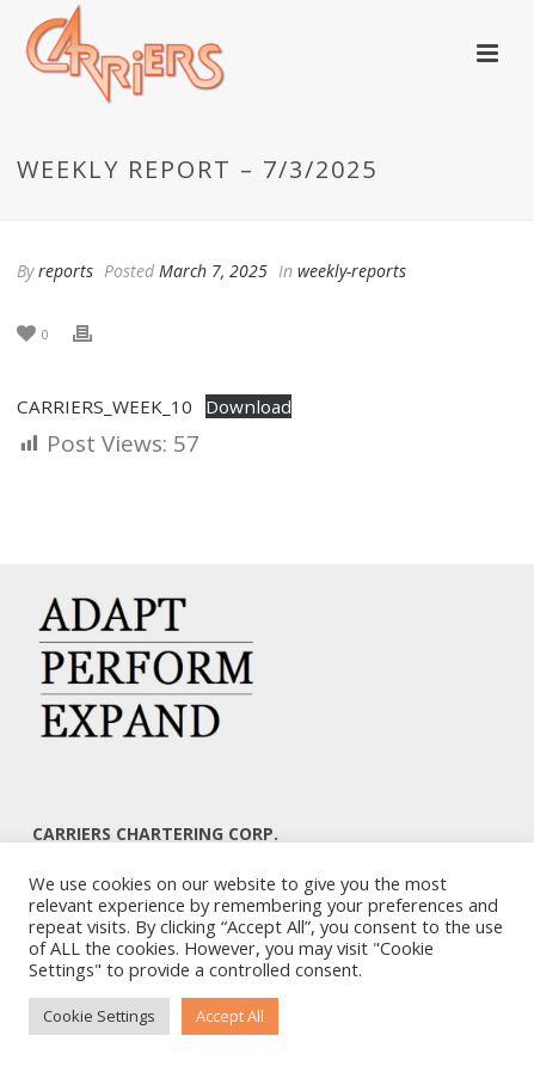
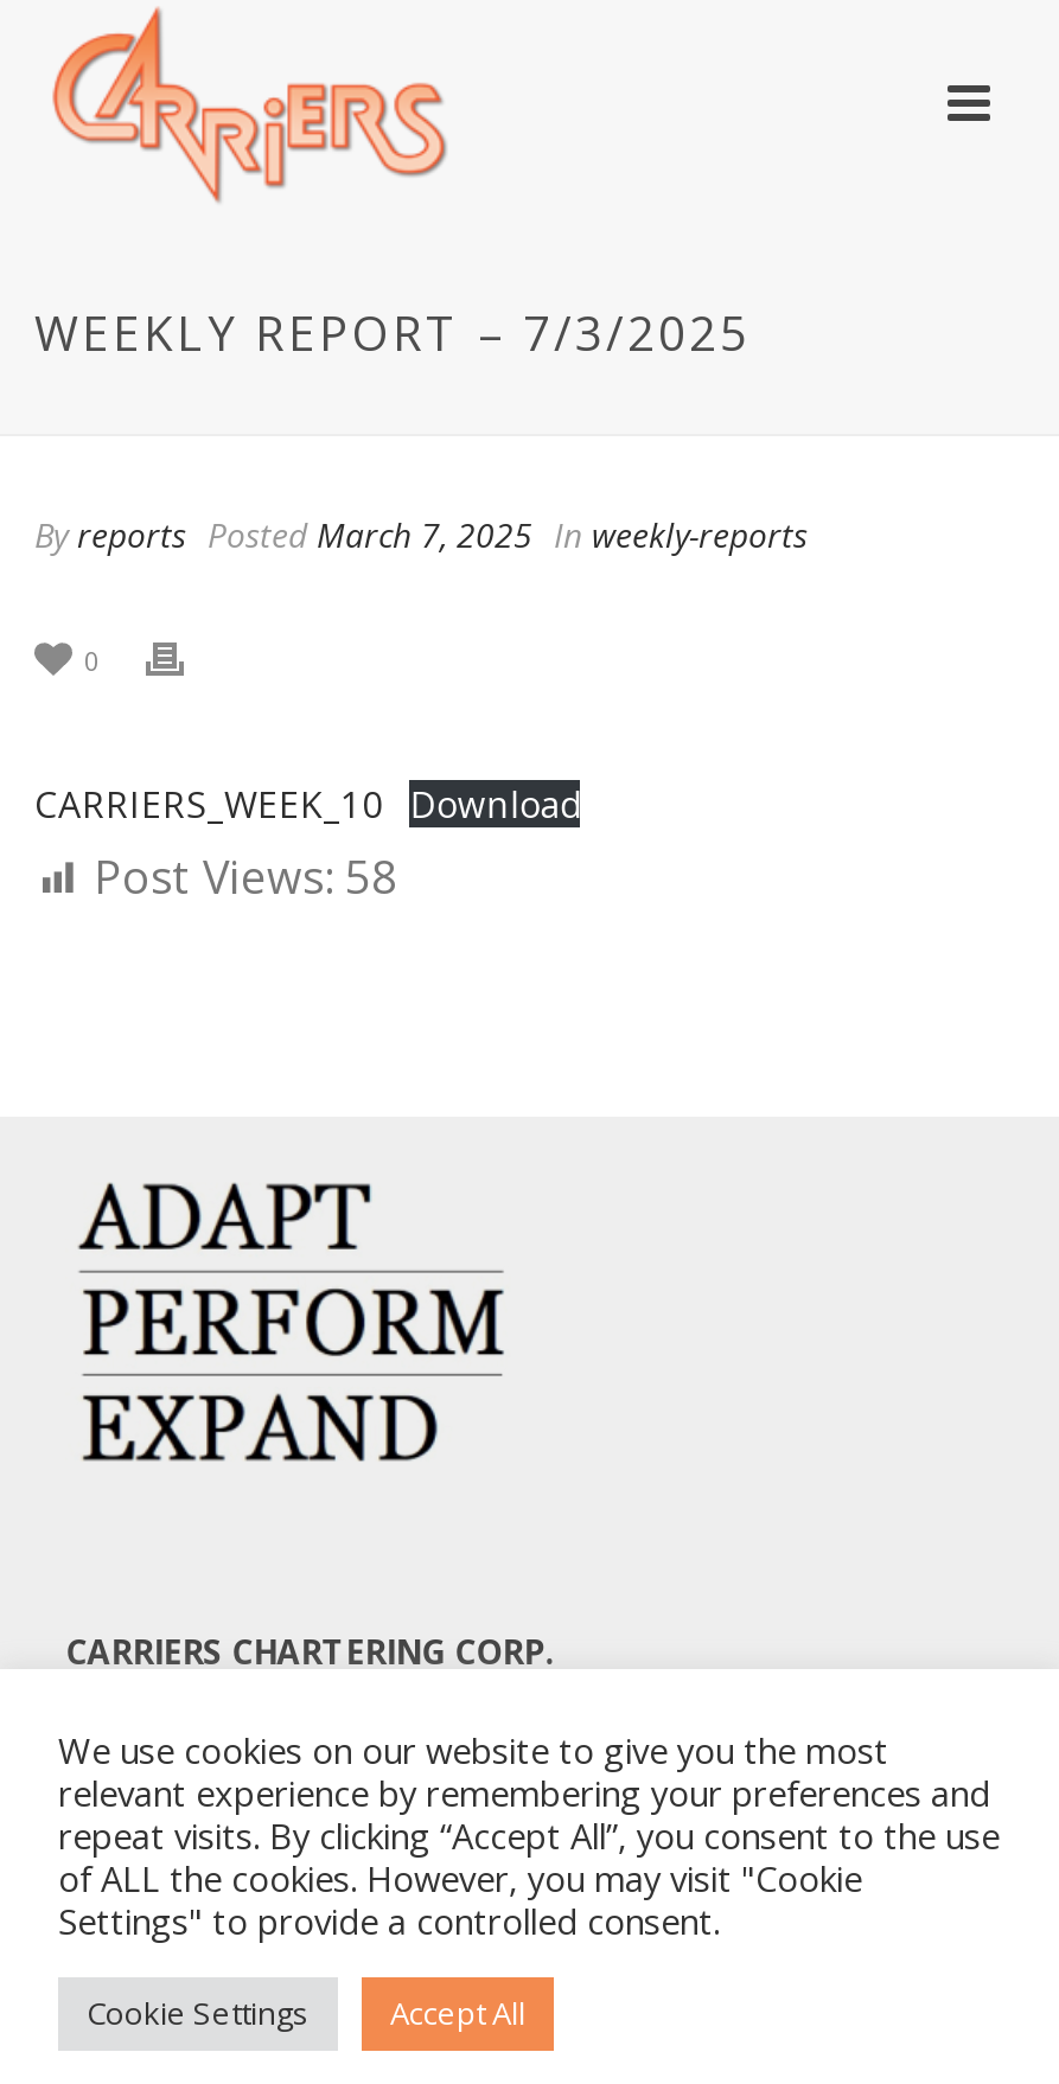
[47,428,200,459] Post Views: 57 -> [94,846,397,908] Post Views: 58

